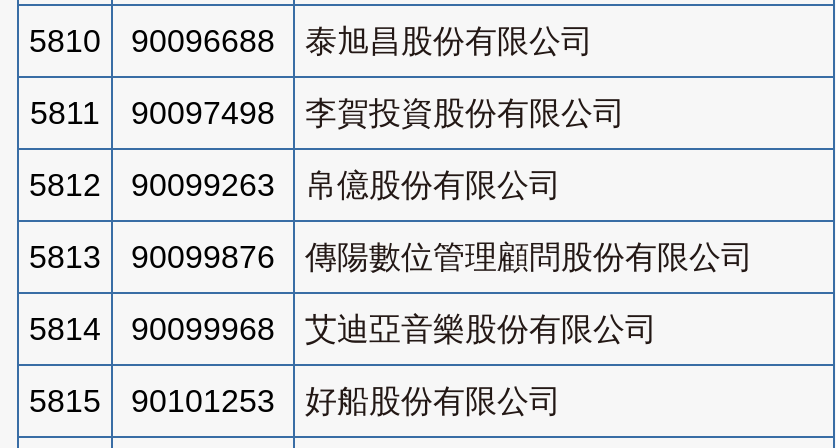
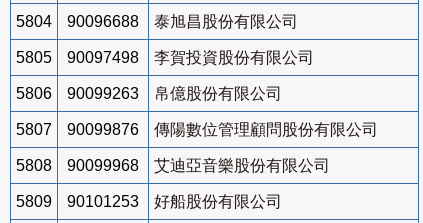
[29,24,593,58] 5810 90096688 泰旭昌股份有限公司 -> [16,13,298,30] 5804 90096688 泰旭昌股份有限公司
[30,96,625,130] 5811 90097498 李賀投資股份有限公司 -> [16,49,314,66] 5805 90097498 李賀投資股份有限公司
[29,168,561,202] 5812 90099263 帛億股份有限公司 -> [16,85,282,102] 5806 90099263 帛億股份有限公司
[29,240,753,274] 5813 90099876 傳陽數位管理顧問股份有限公司 -> [16,121,378,138] 5807 90099876 傳陽數位管理顧問股份有限公司
[29,312,657,346] 5814 90099968 艾迪亞音樂股份有限公司 -> [16,157,330,174] 5808 90099968 艾迪亞音樂股份有限公司
[29,384,561,418] 5815 90101253 好船股份有限公司 -> [16,193,282,210] 5809 90101253 好船股份有限公司

